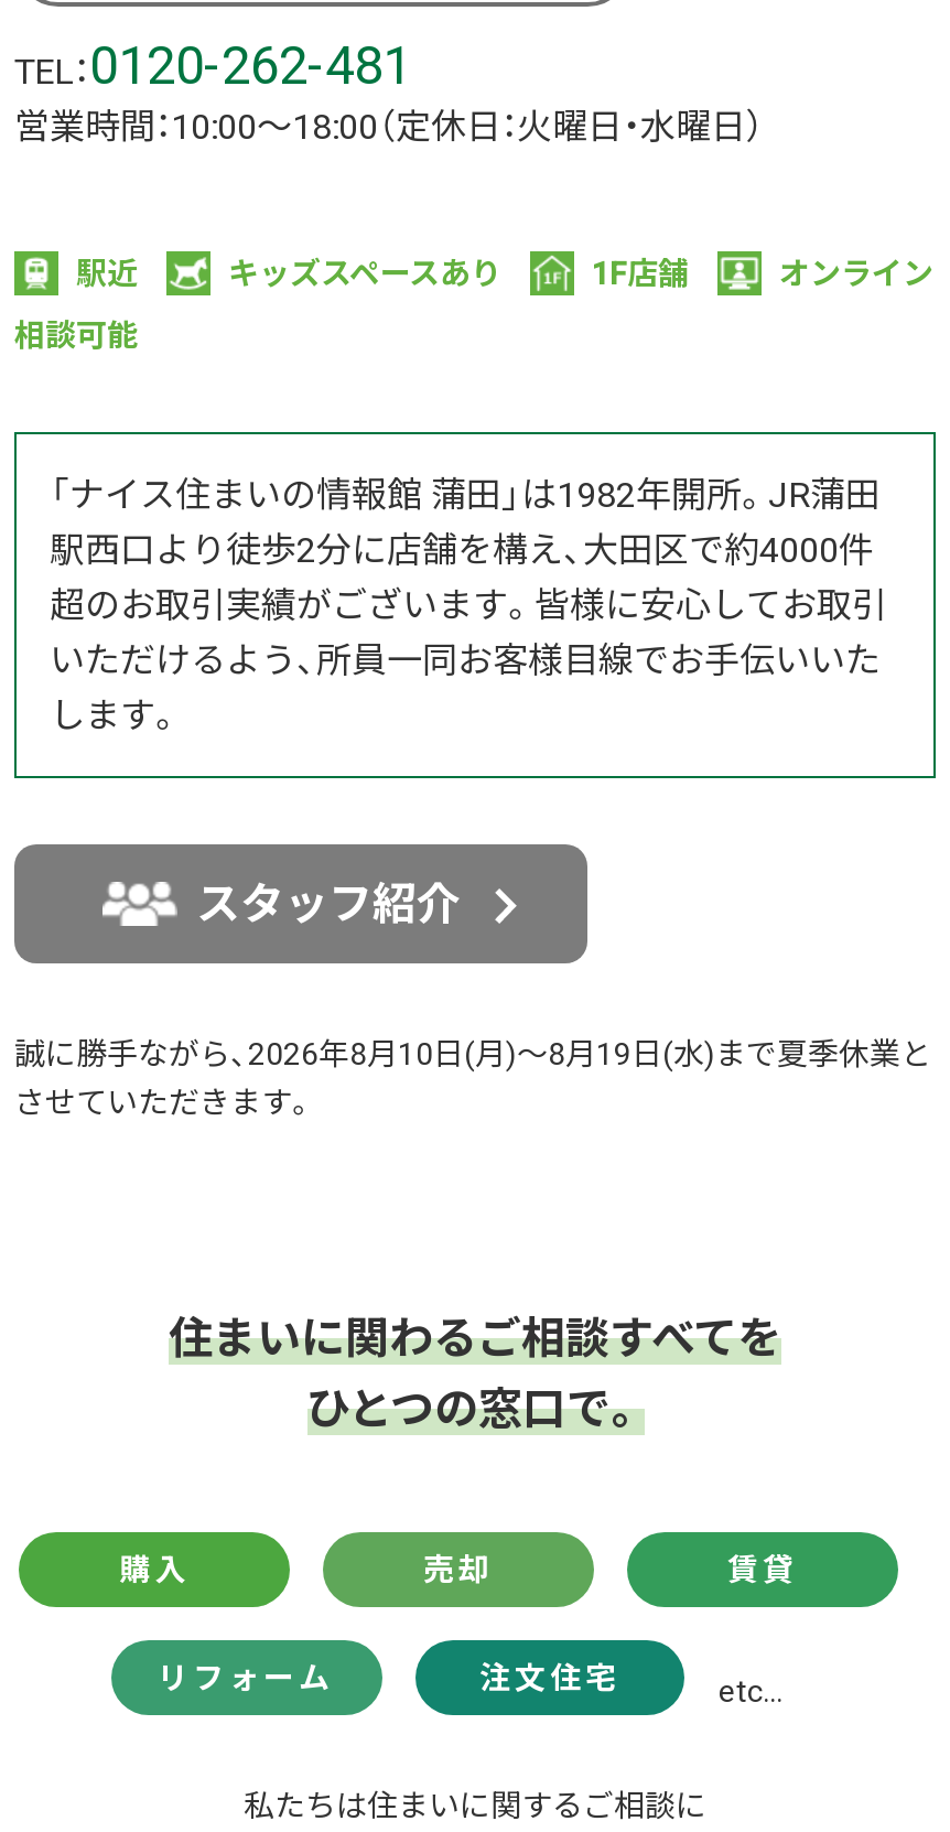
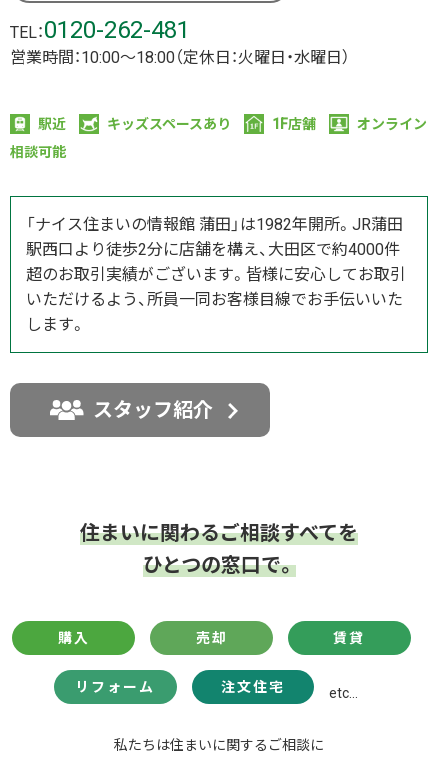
[14,1035,931,1119] 誠に勝手ながら、2026年8月10日(月)～8月19日(水)まで夏季休業と | させていただきます。 -> none

